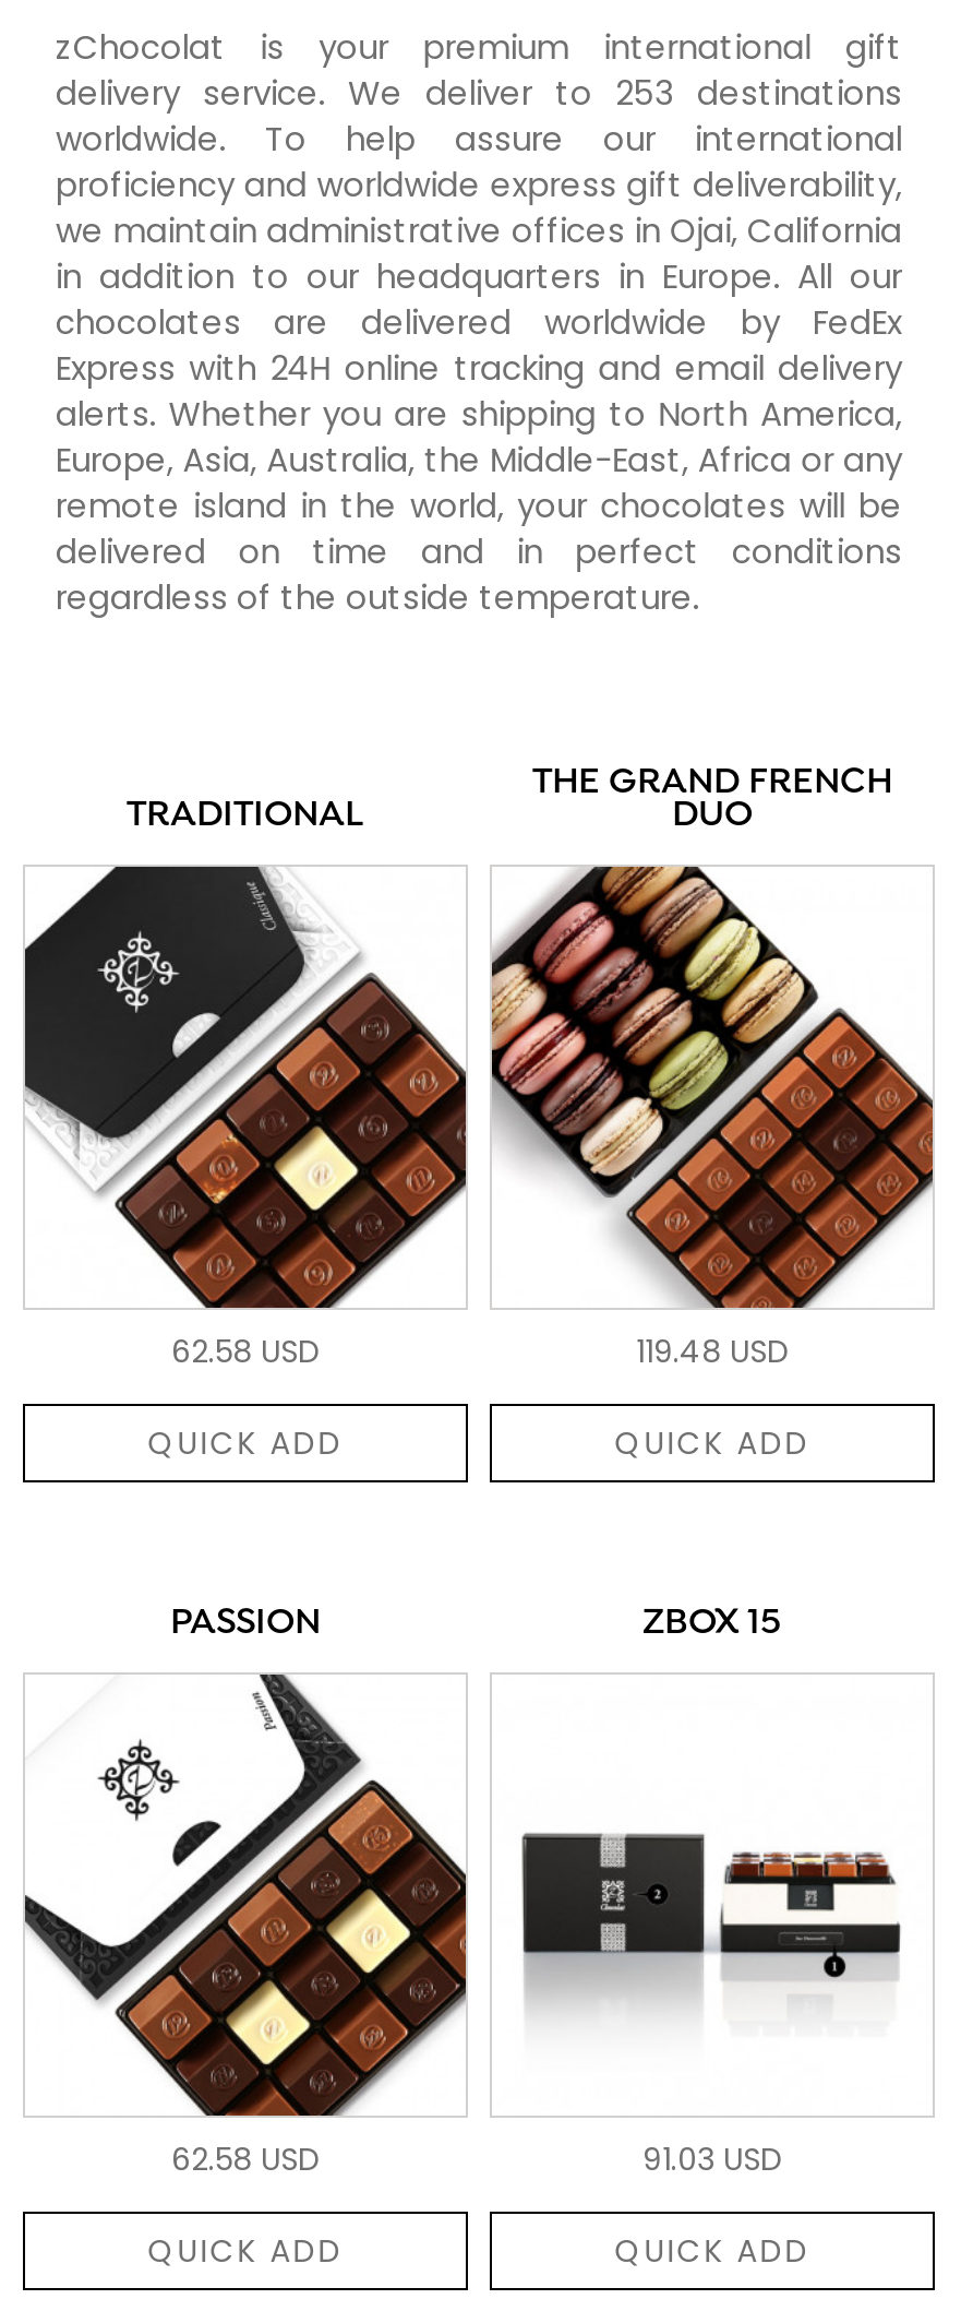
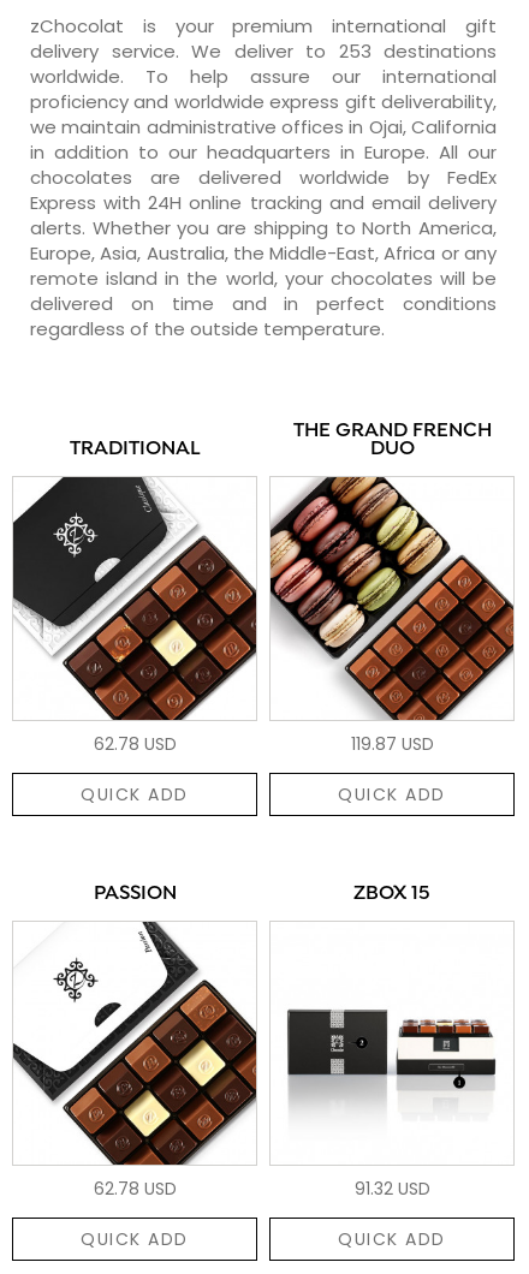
[171,1330,320,1373] 62.58 USD -> [93,732,176,756] 62.78 USD
[636,1330,789,1373] 119.48 USD -> [350,732,433,756] 119.87 USD
[171,2137,320,2181] 62.58 USD -> [93,1177,176,1201] 62.78 USD
[642,2137,782,2181] 91.03 USD -> [354,1177,430,1201] 91.32 USD

